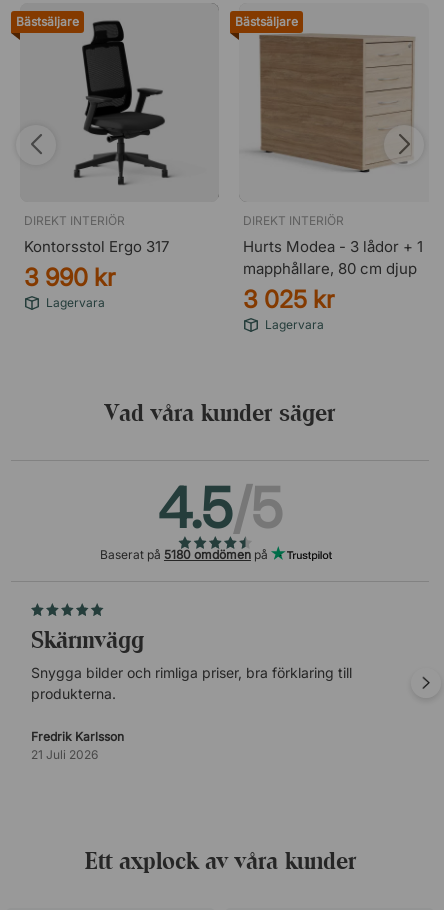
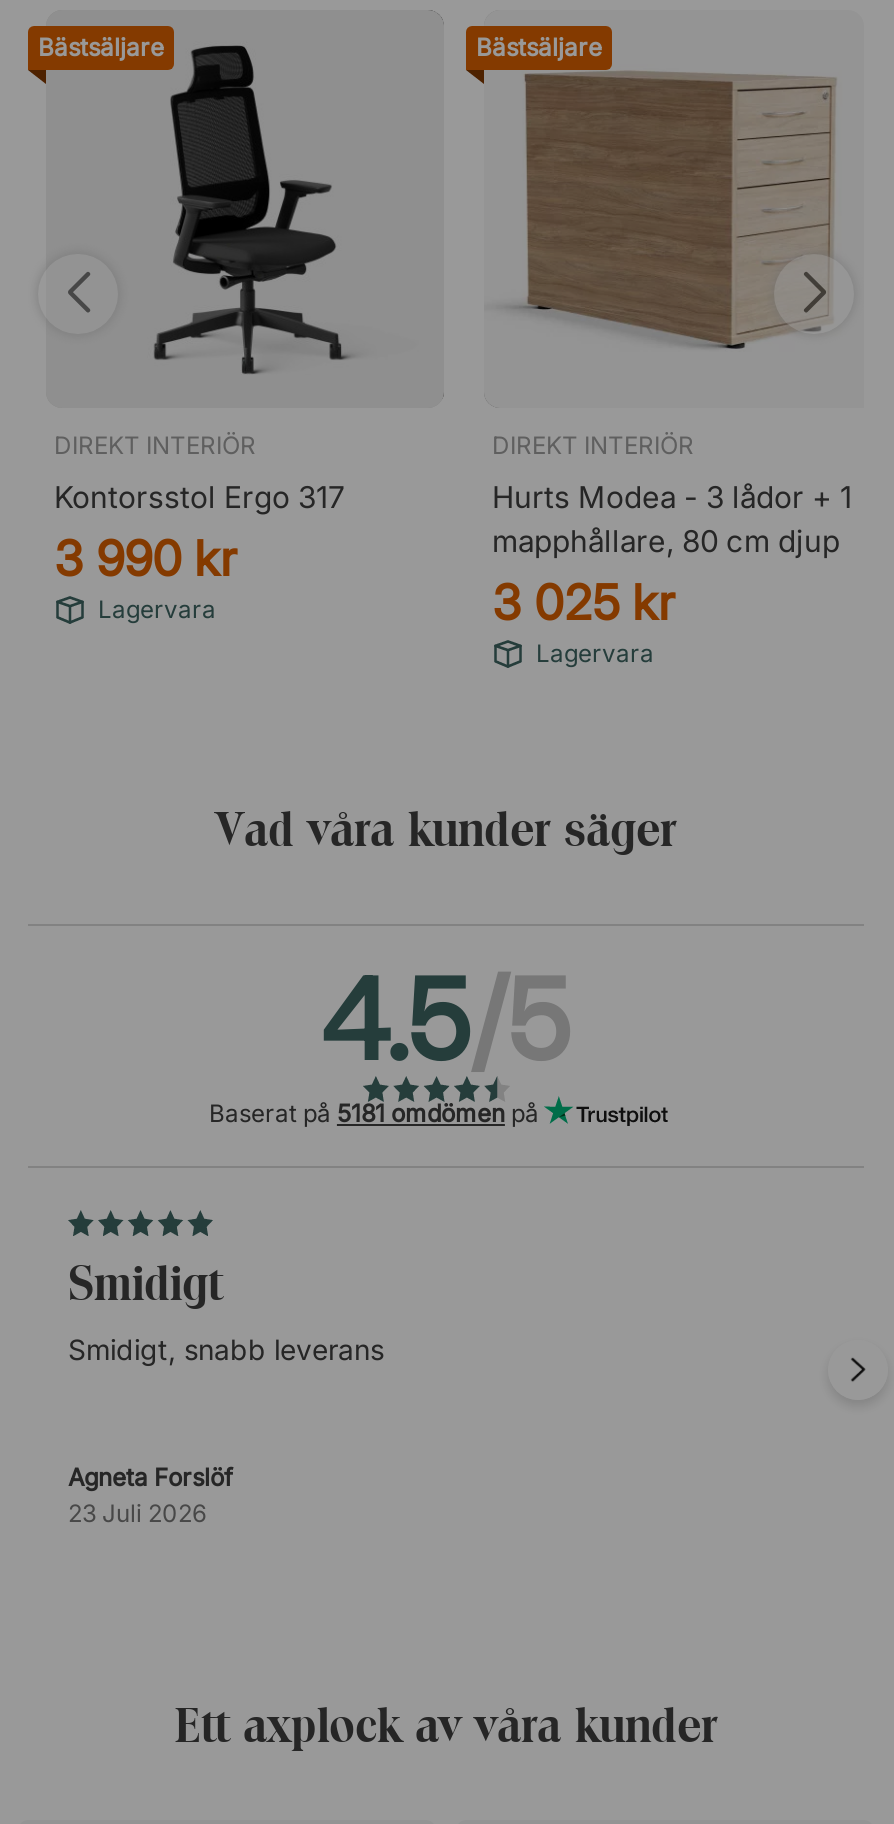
[100,547,271,562] Baserat på 5180 omdömen på -> [209,1098,545,1128] Baserat på 5181 omdömen på
[31,625,352,702] Skärmvägg | Snygga bilder och rimliga priser, bra förklaring till | produkterna. -> [68,1254,384,1366] Smidigt | Smidigt, snabb leverans
[31,729,124,762] Fredrik Karlsson | 21 Juli 2026 -> [68,1462,232,1528] Agneta Forslöf | 23 Juli 2026

